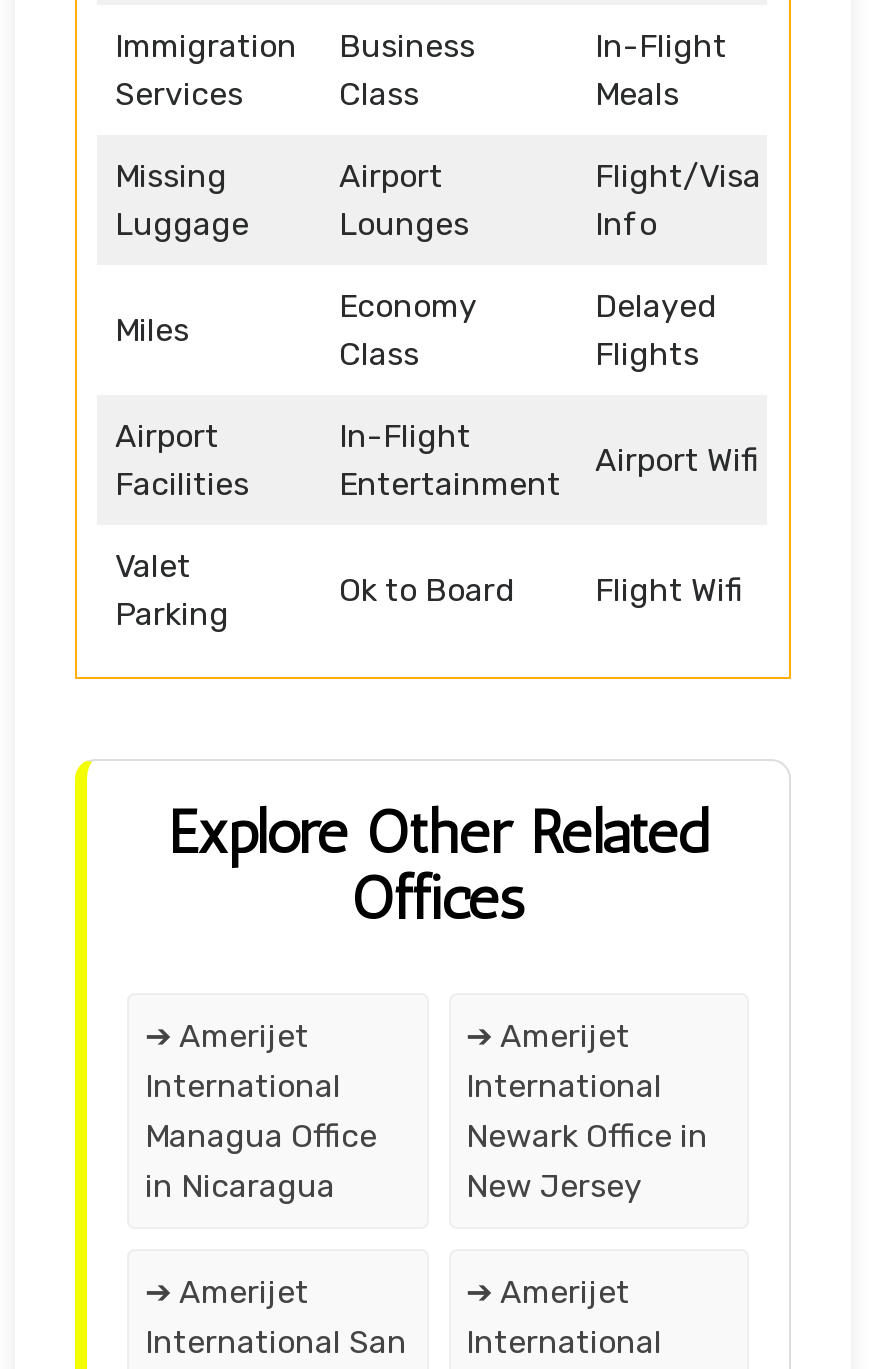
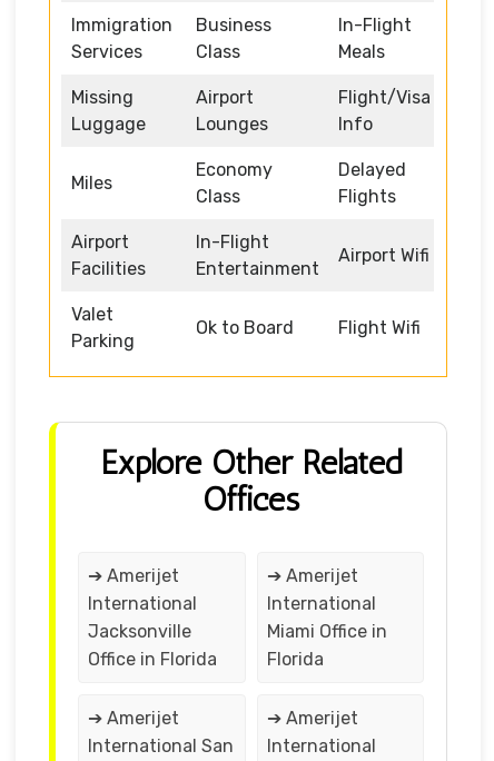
[145,1116,377,1204] Managua Office | in Nicaragua -> [88,620,217,669] Jacksonville | Office in Florida
[466,1116,708,1204] Newark Office in | New Jersey -> [266,620,387,669] Miami Office in | Florida

